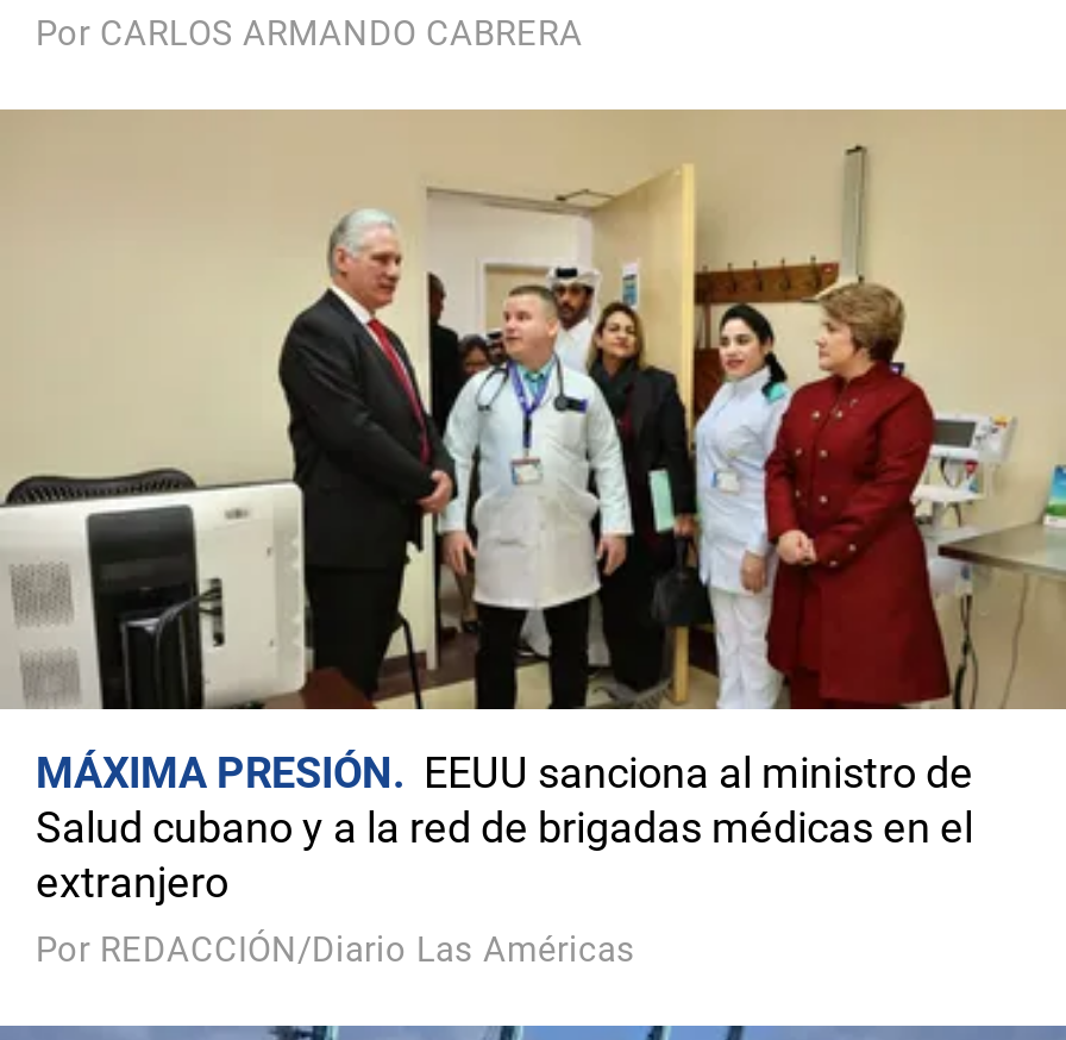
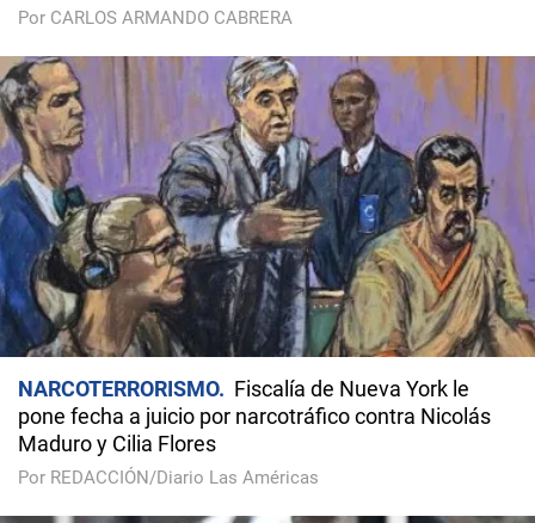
[7,109,1059,907] [image] | MÁXIMA PRESIÓN | EEUU sanciona al ministro de | Salud cubano y a la red de brigadas médicas en el | extranjero -> [4,55,531,456] [image] | NARCOTERRORISMO | Fiscalía de Nueva York le | pone fecha a juicio por narcotráfico contra Nicolás | Maduro y Cilia Flores

